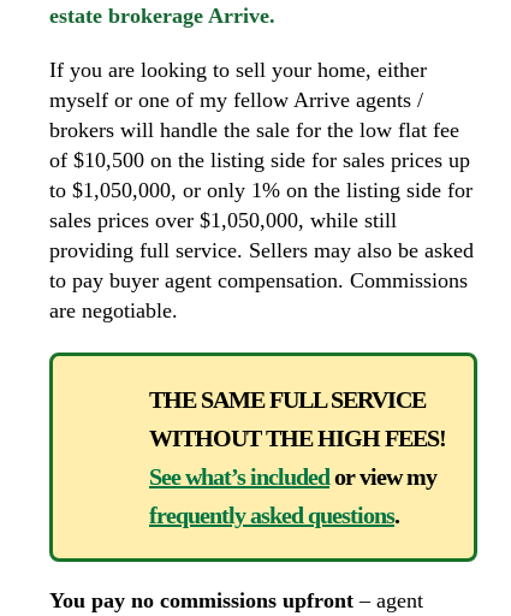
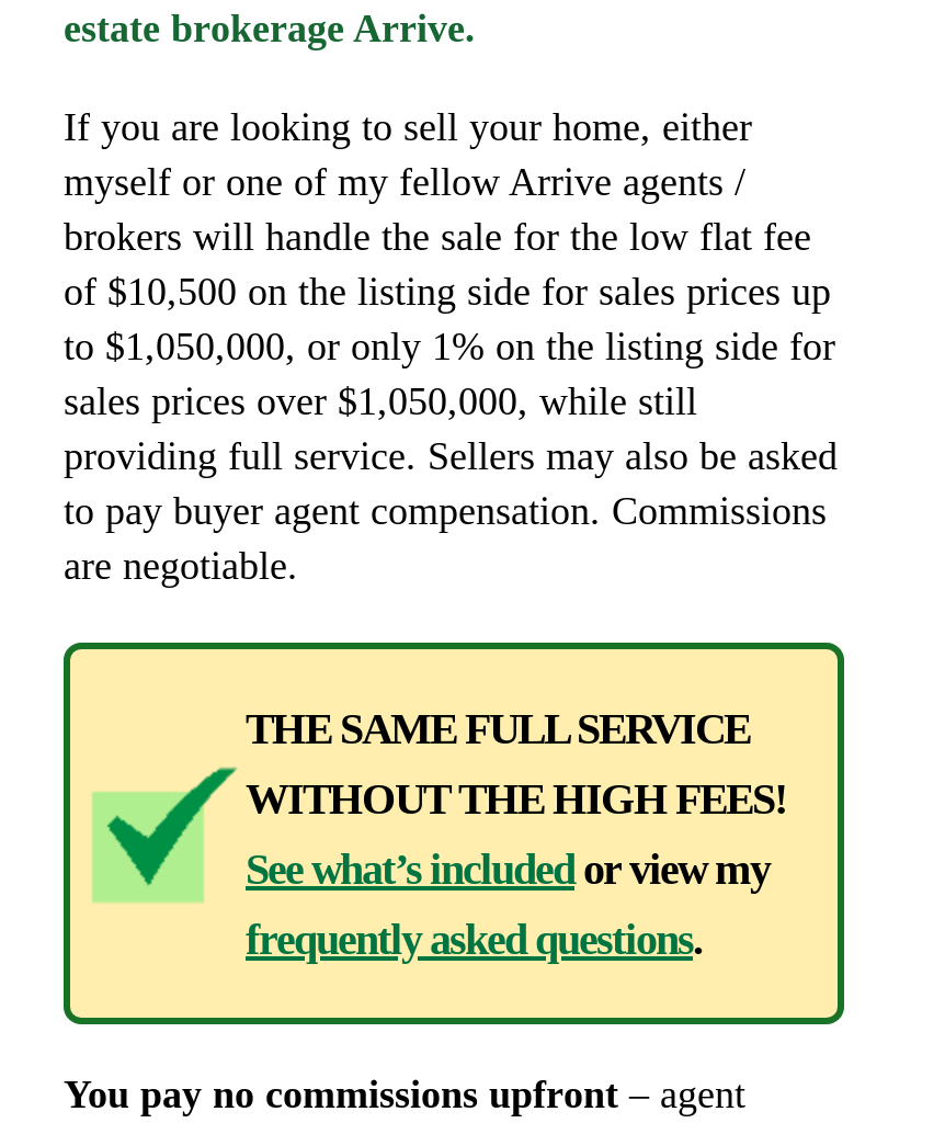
none -> [90,765,237,904] [image]

